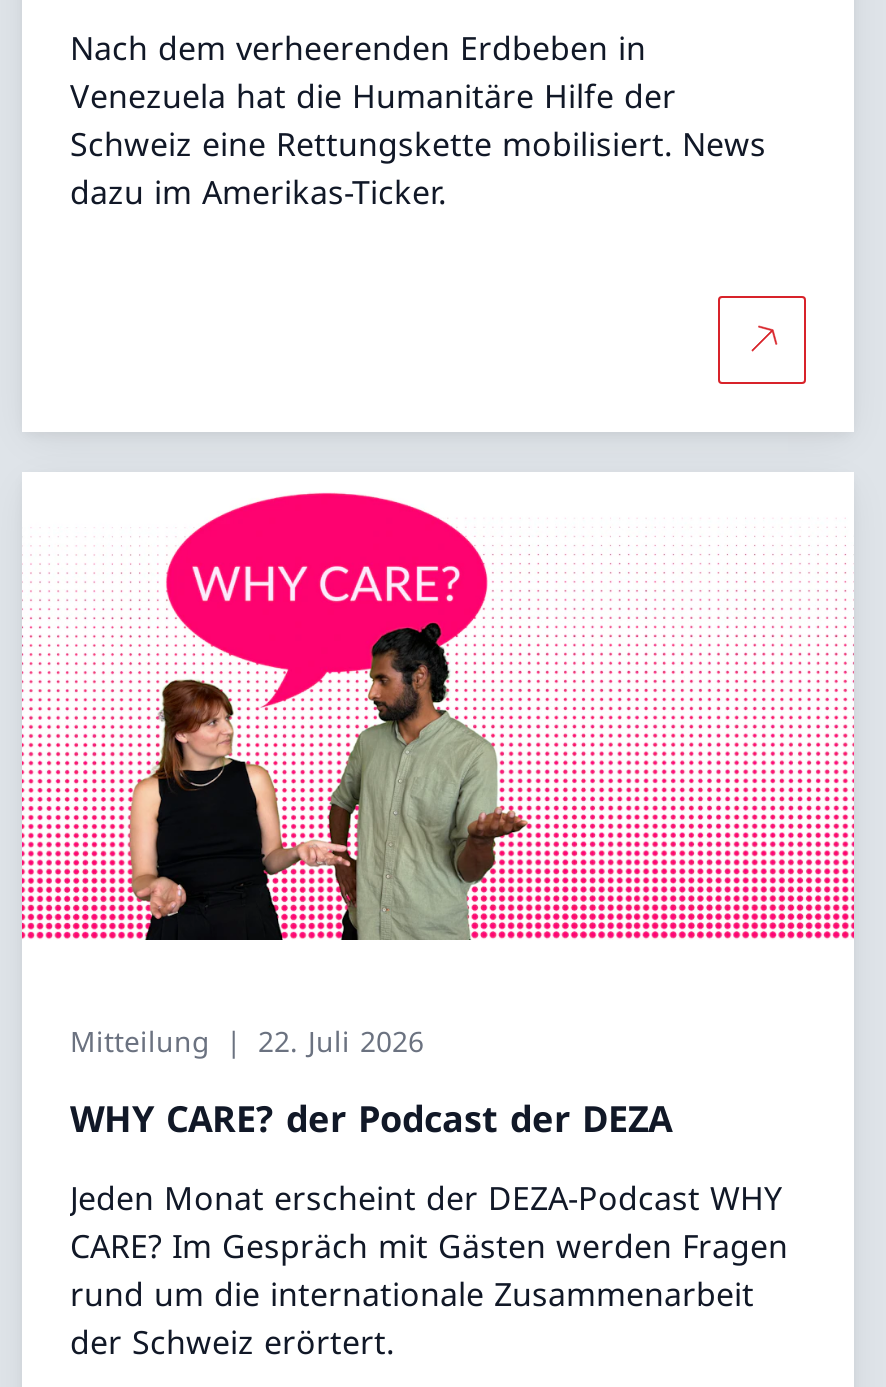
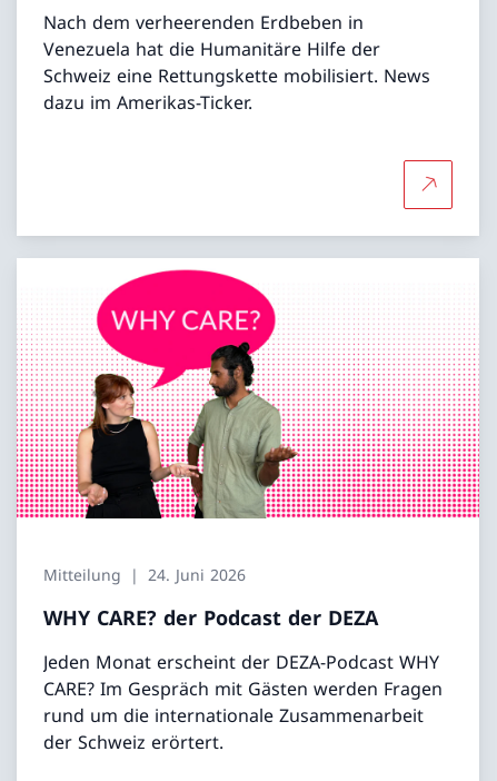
[70,1022,424,1060] Mitteilung 22. Juli 2026 -> [43,564,246,585] Mitteilung 24. Juni 2026

